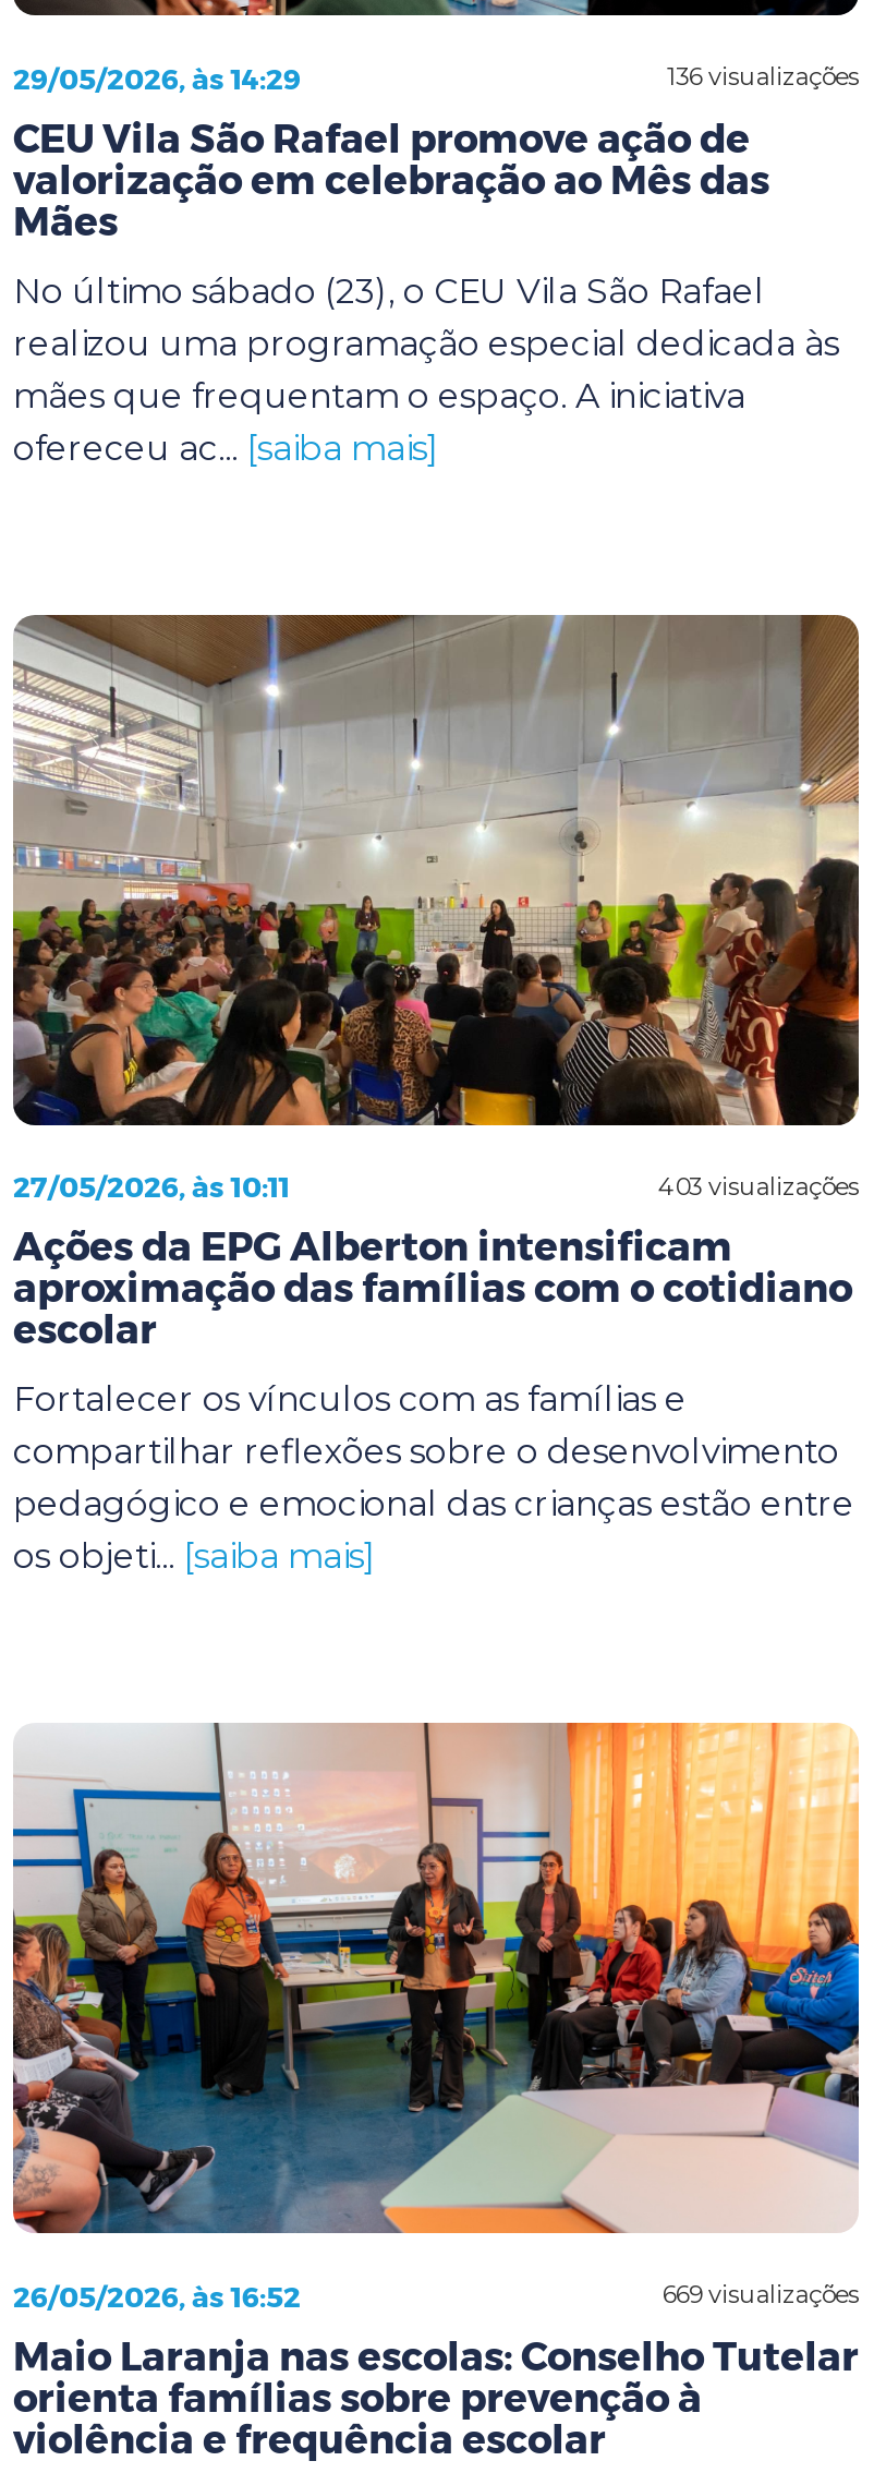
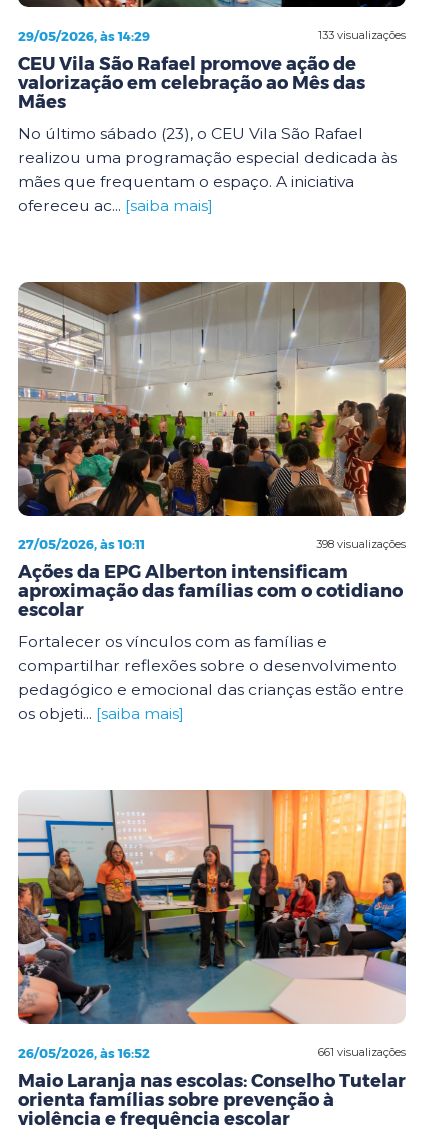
[667,61,859,92] 136 visualizações -> [318,28,406,42] 133 visualizações
[658,1170,859,1201] 403 visualizações -> [316,536,406,550] 398 visualizações
[663,2279,859,2309] 669 visualizações -> [318,1045,406,1059] 661 visualizações

